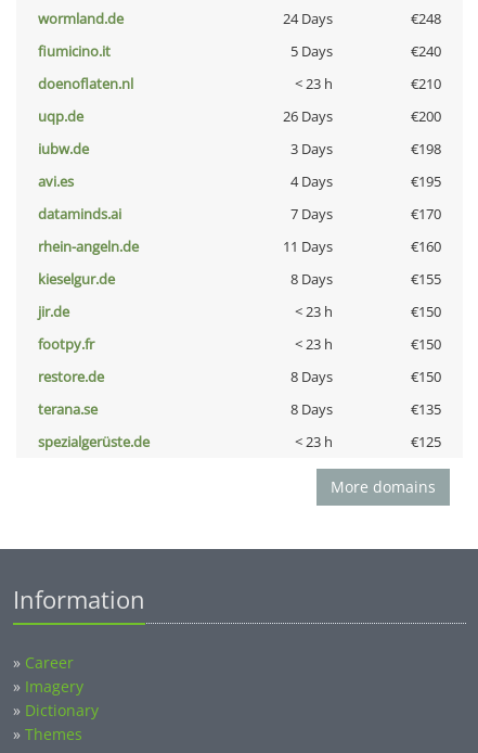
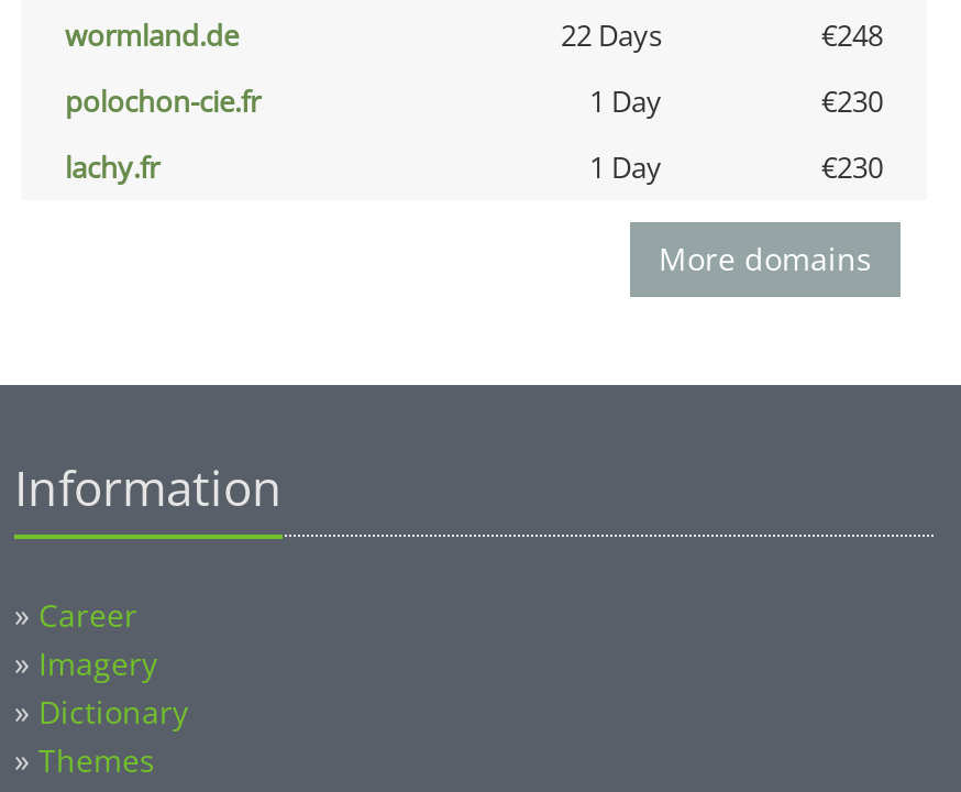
[282,9,332,28] 24 Days -> [561,15,662,55] 22 Days
[38,41,441,451] fiumicino.it | 5 Days | €240 | doenoflaten.nl | < 23 h | €210 | uqp.de | 26 Days | €200 | iubw.de | 3 Days | €198 | avi.es | 4 Days | €195 | dataminds.ai | 7 Days | €170 | rhein-angeln.de | 11 Days | €160 | kieselgur.de | 8 Days | €155 | jir.de | < 23 h | €150 | footpy.fr | < 23 h | €150 | restore.de | 8 Days | €150 | terana.se | 8 Days | €135 | spezialgerüste.de | < 23 h | €125 -> [65,81,883,187] polochon-cie.fr | 1 Day | €230 | lachy.fr | 1 Day | €230

